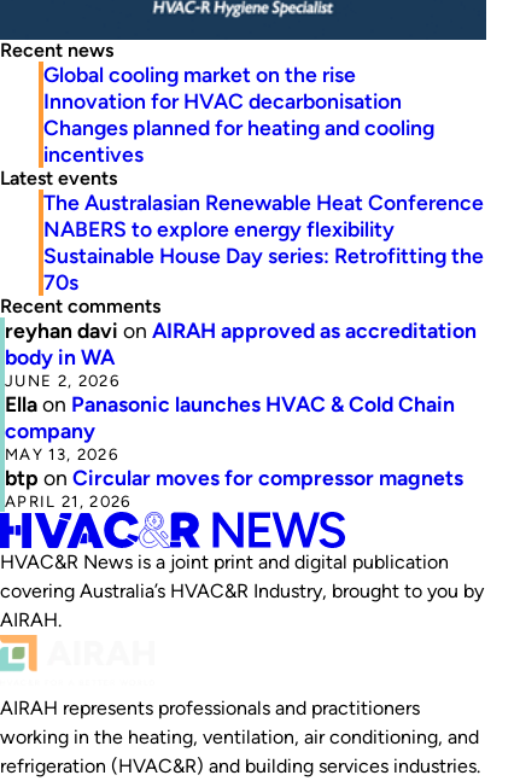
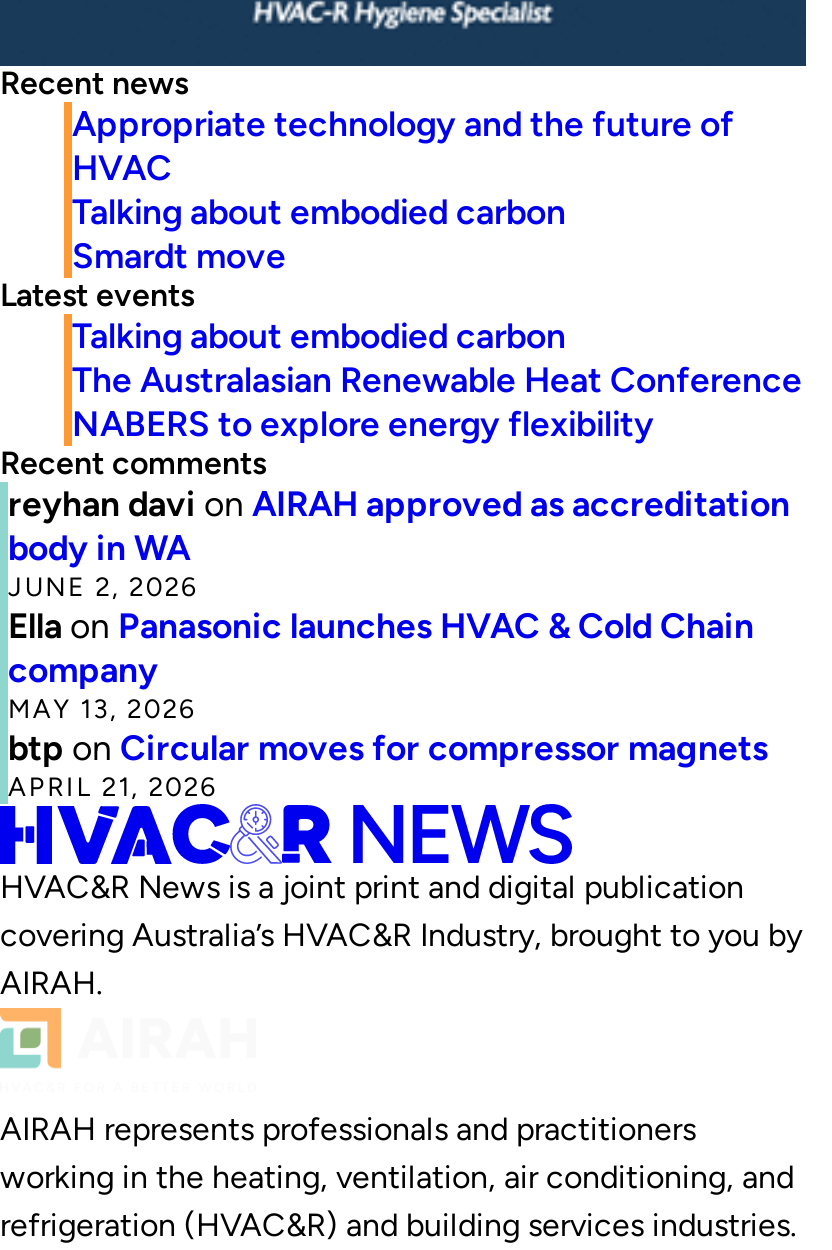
[43,61,434,166] Global cooling market on the rise | Innovation for HVAC decarbonisation | Changes planned for heating and cooling | incentives -> [72,102,734,276] Appropriate technology and the future of | HVAC | Talking about embodied carbon | Smardt move
none -> [72,314,566,356] Talking about embodied carbon
moved [43,189,484,241] -> [72,358,802,444]: The Australasian Renewable Heat Conference | NABERS to explore energy flexibility
[43,242,484,294] Sustainable House Day series: Retrofitting the | 70s -> none

